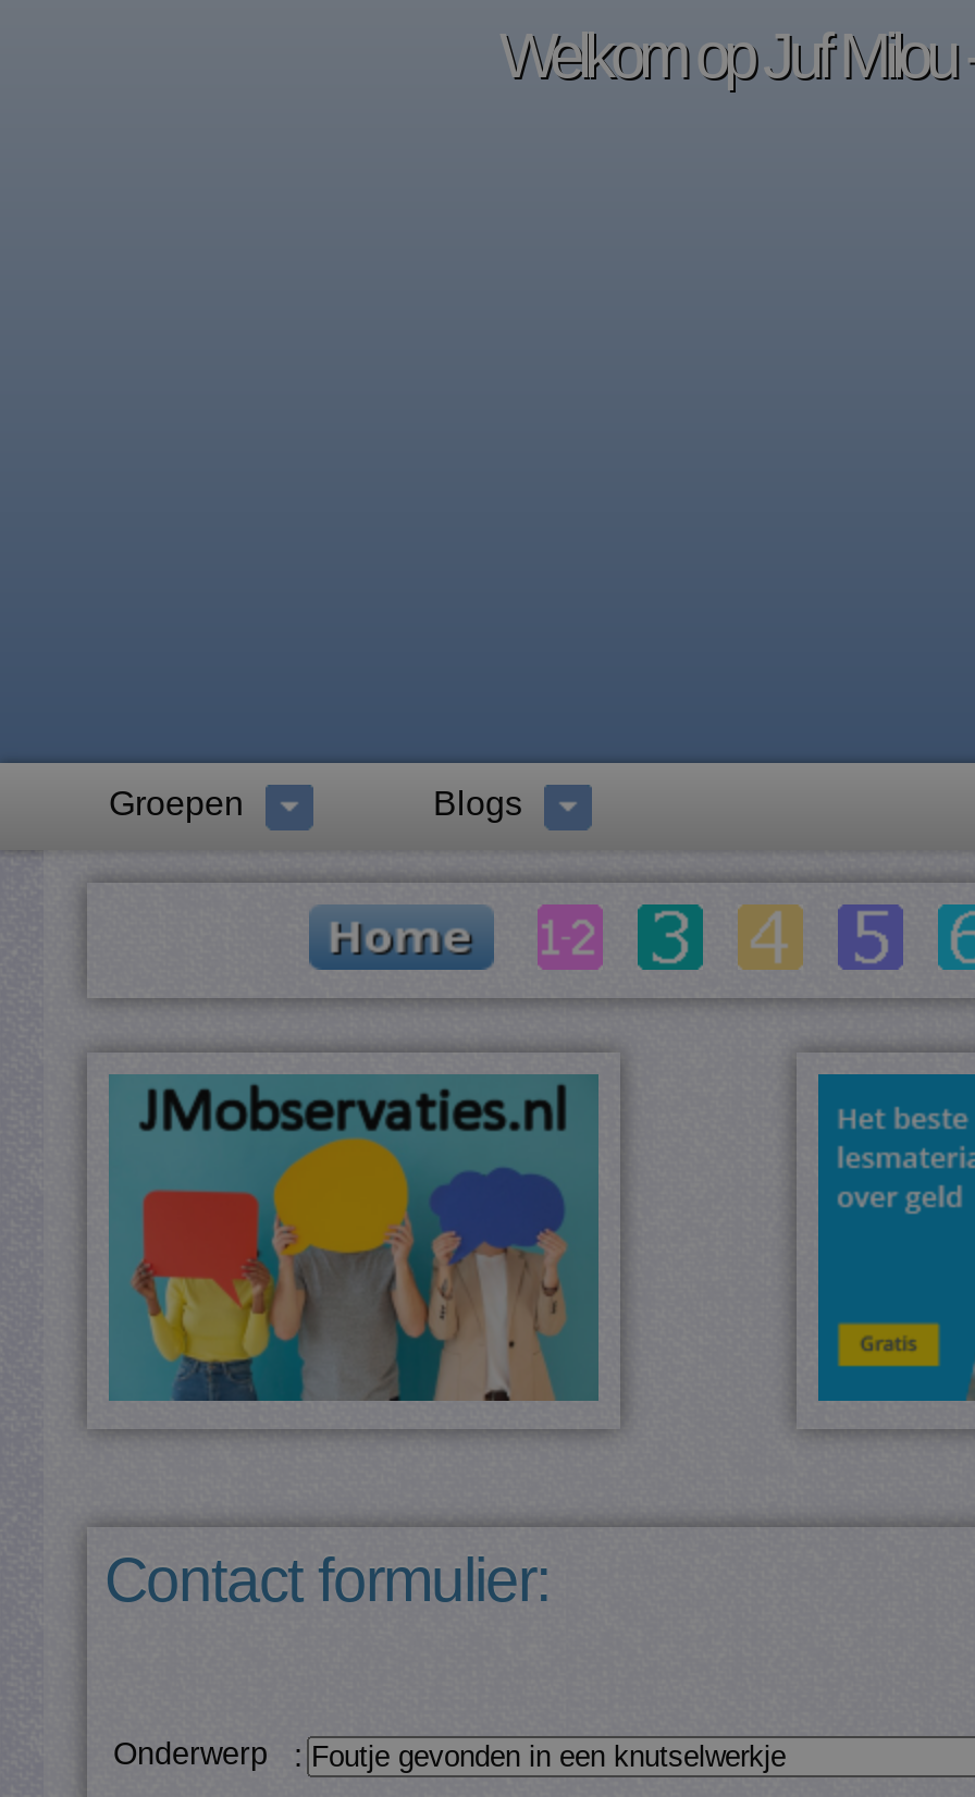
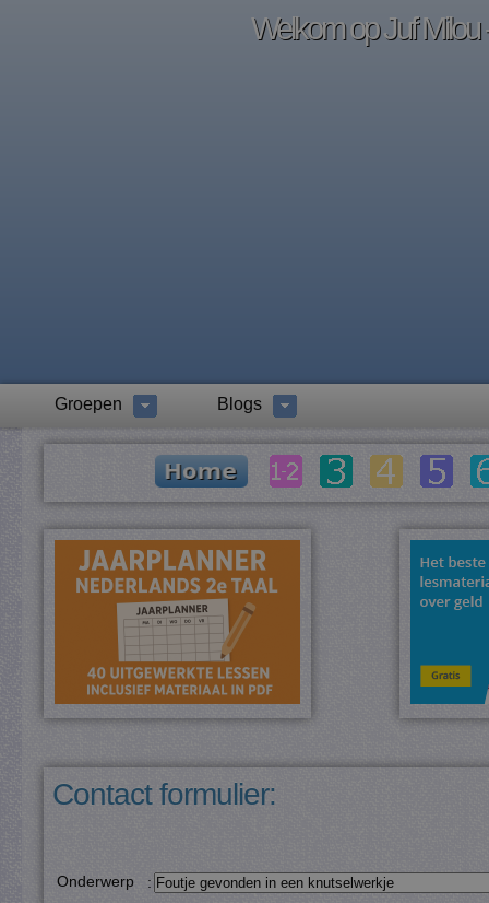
[107,1072,601,1403] [image] -> [53,539,301,705] [image]

